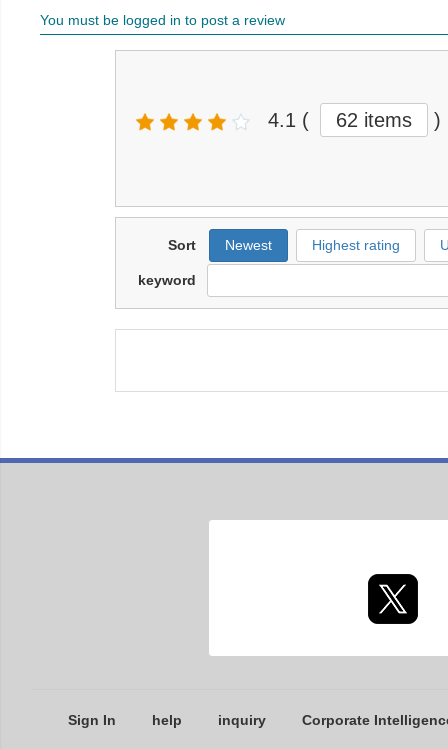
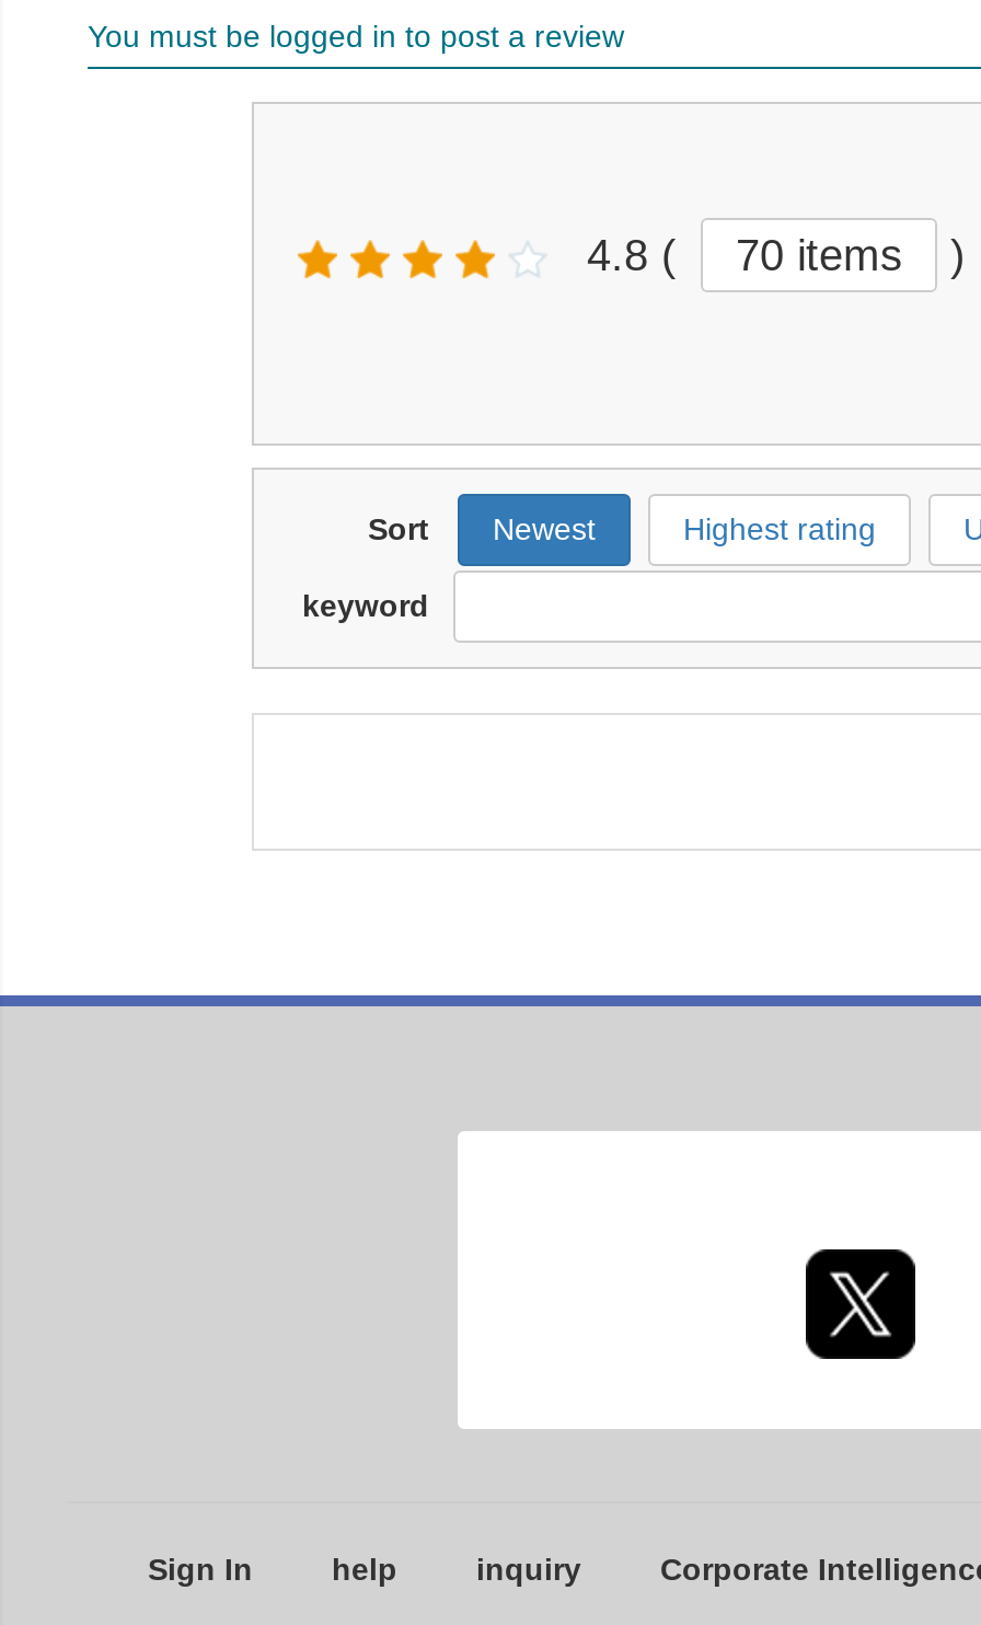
[262,109,315,131] 4.1 ( -> [574,231,690,280] 4.8 (
[336,109,412,131] 62 items -> [736,231,902,280] 70 items

